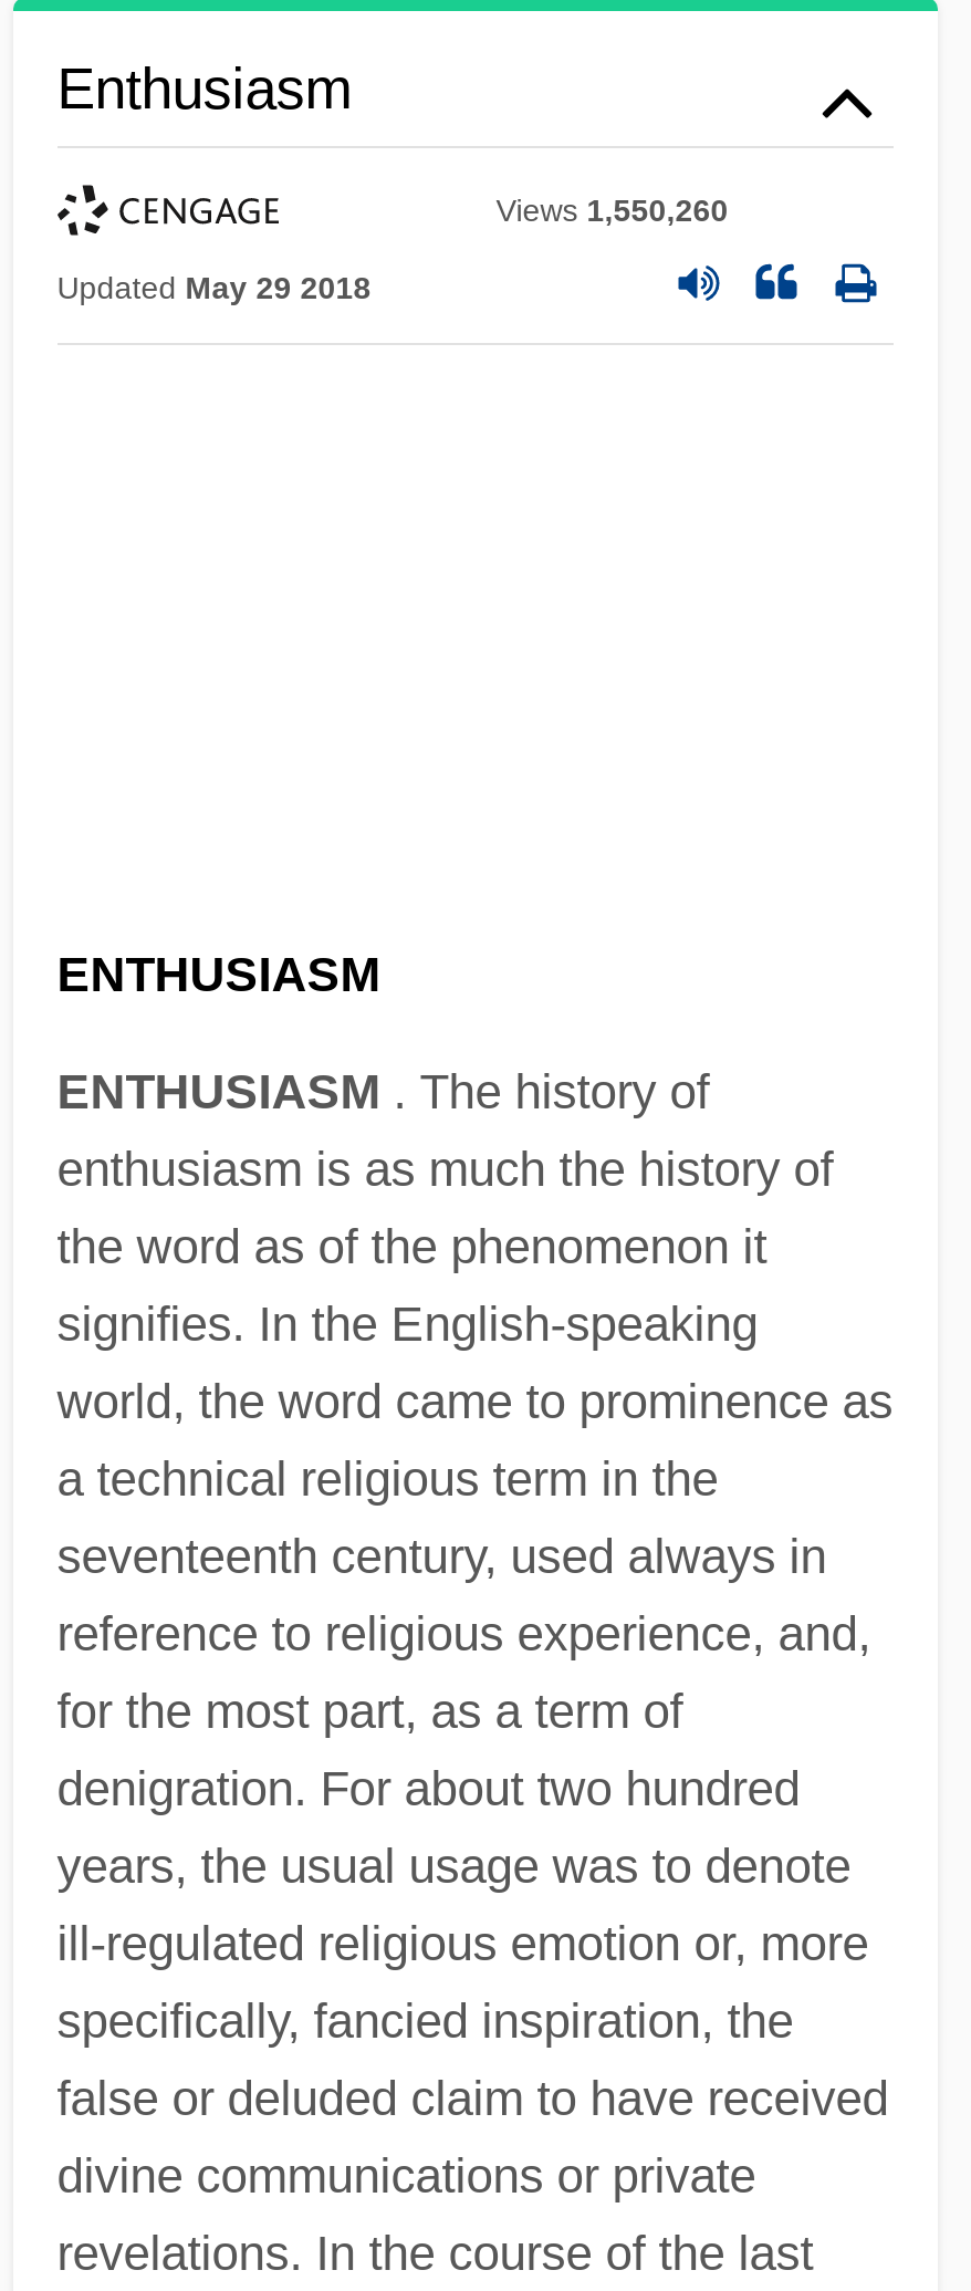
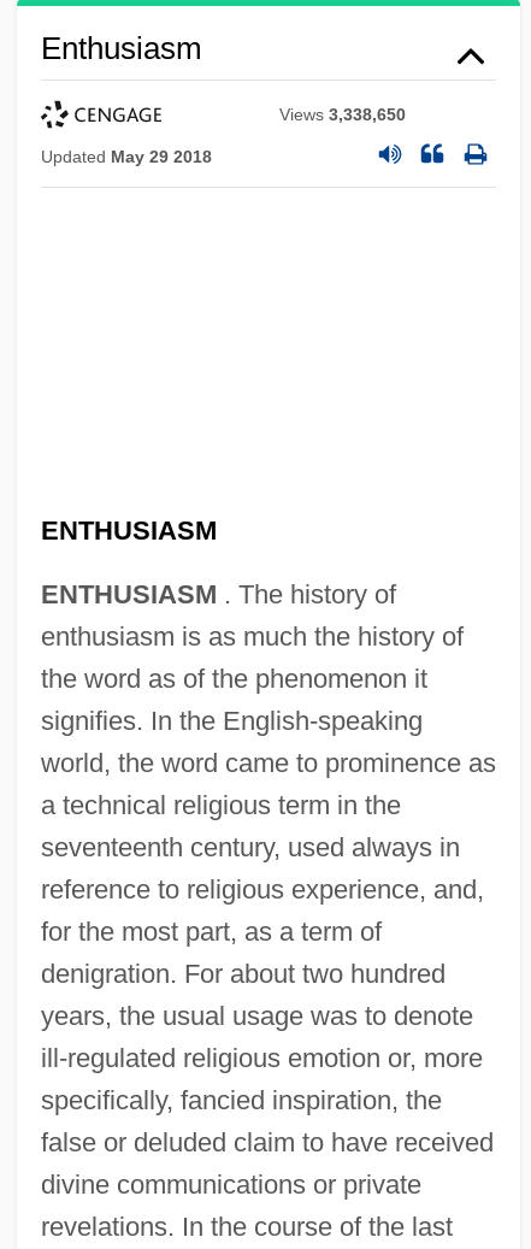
[496,192,728,228] Views 1,550,260 -> [280,105,406,124] Views 3,338,650

